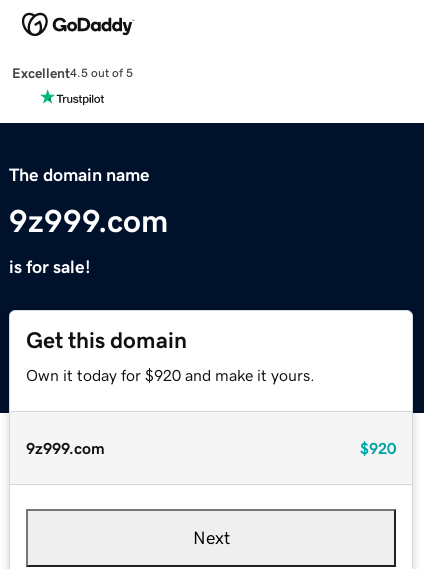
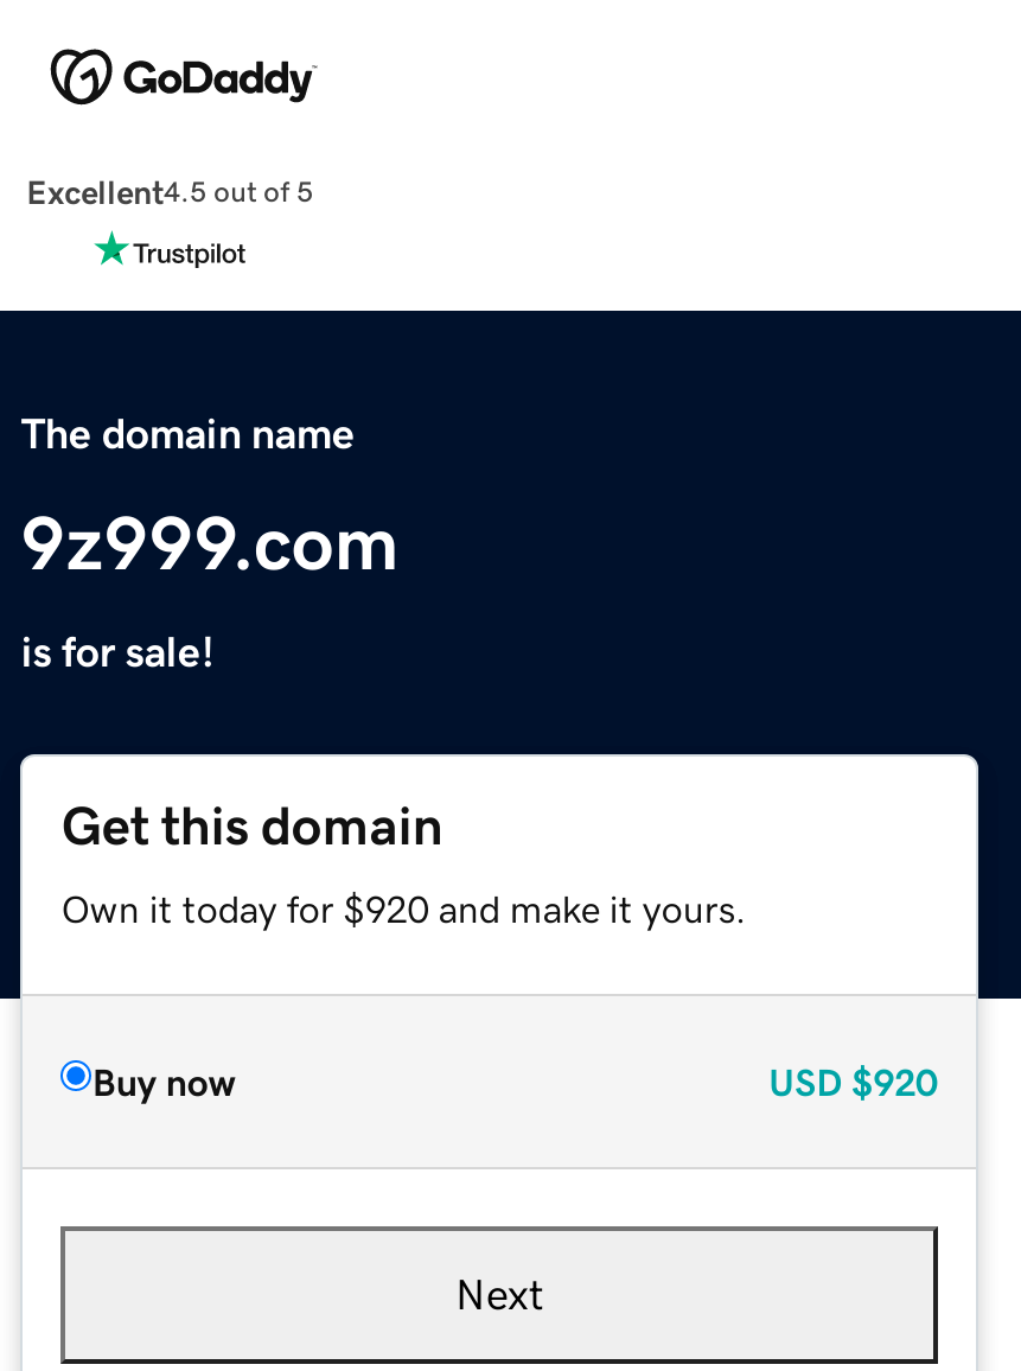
[26,440,396,456] 9z999.com | $920 -> [92,1062,937,1100] Buy now | USD $920

